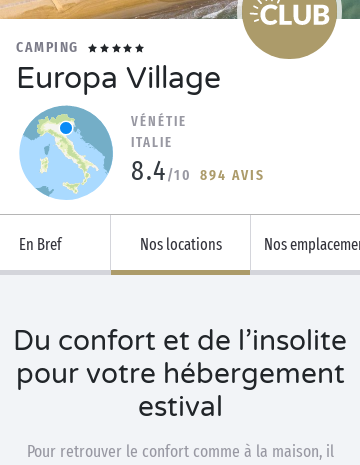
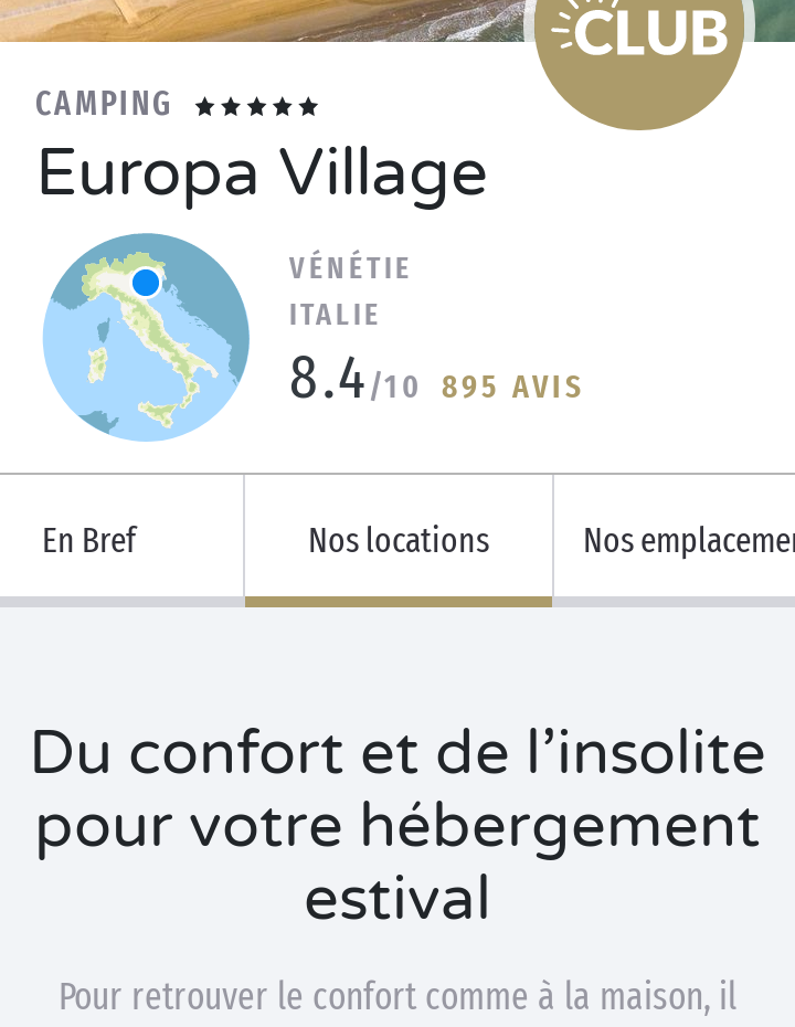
[131,154,265,187] 8.4/10 894 AVIS -> [289,340,585,413] 8.4/10 895 AVIS

